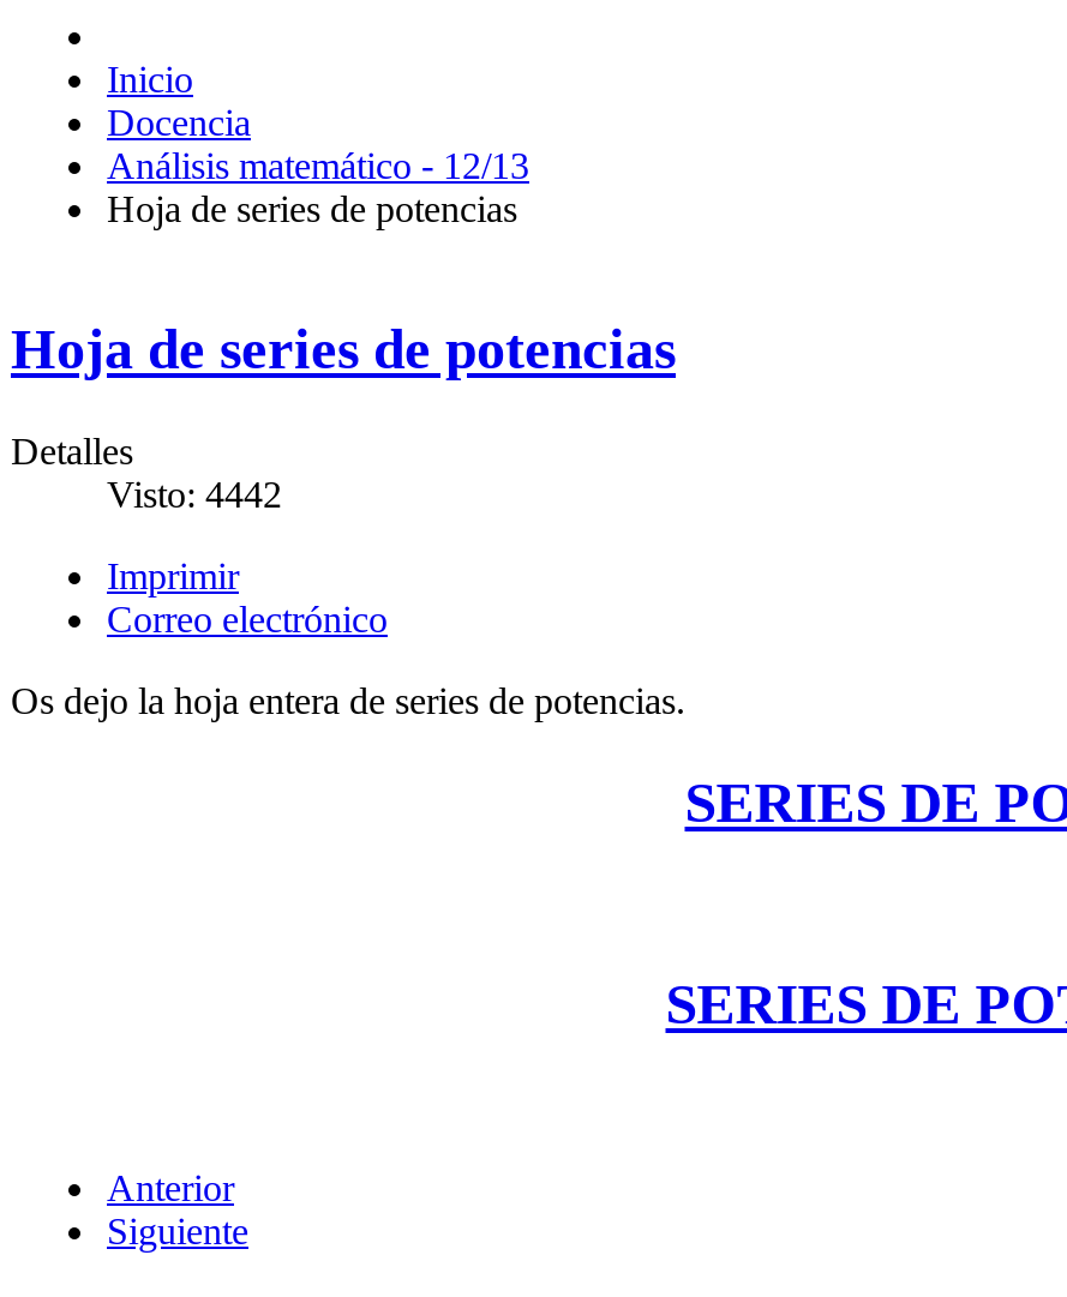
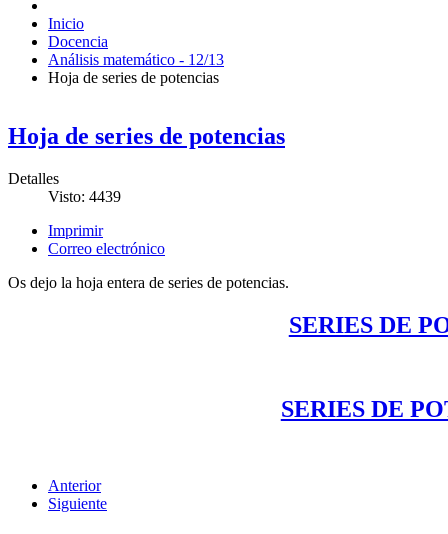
[107,473,282,514] Visto: 4442 -> [48,188,121,205] Visto: 4439

